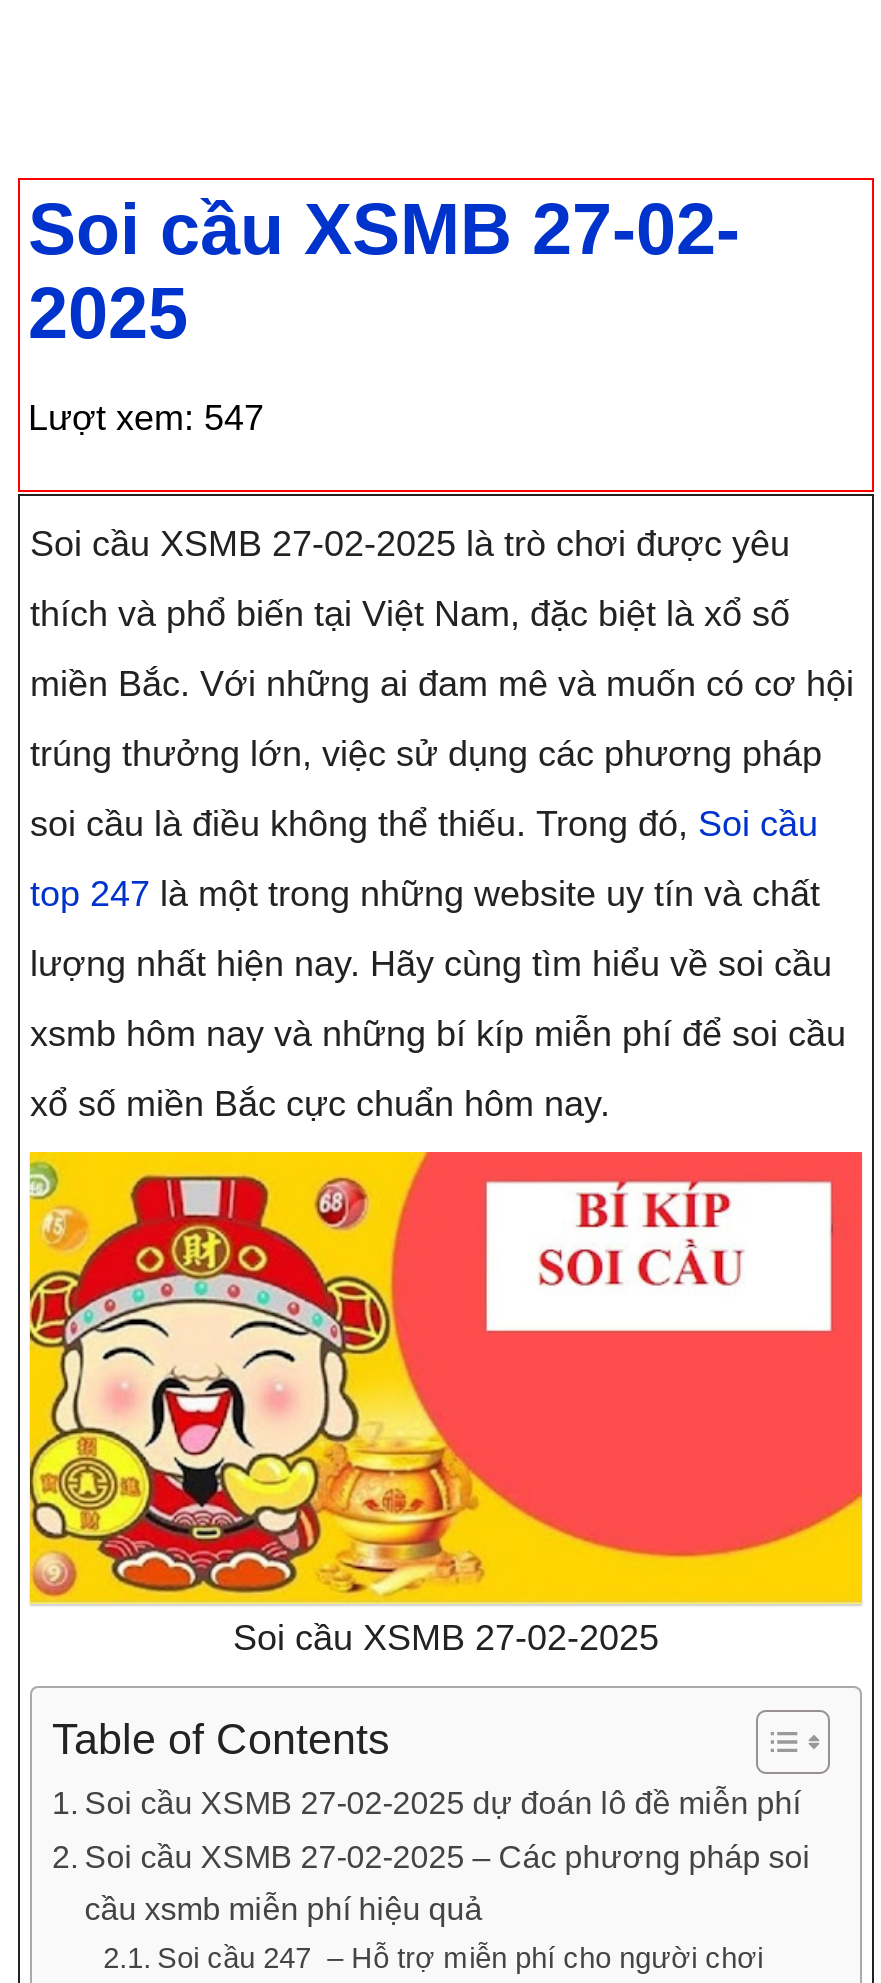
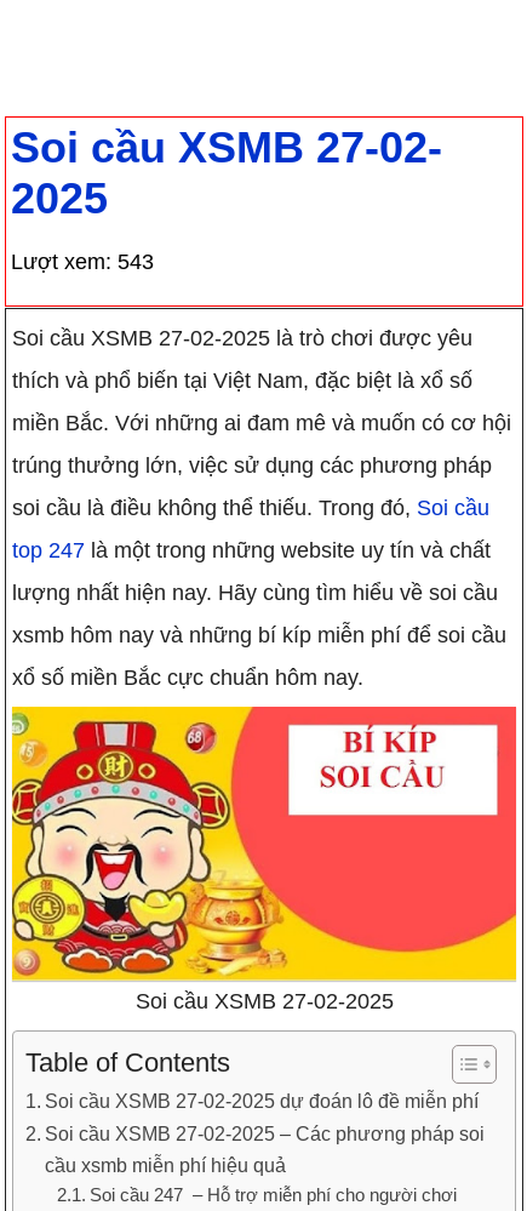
[28,398,264,438] Lượt xem: 547 -> [11,250,154,274] Lượt xem: 543

